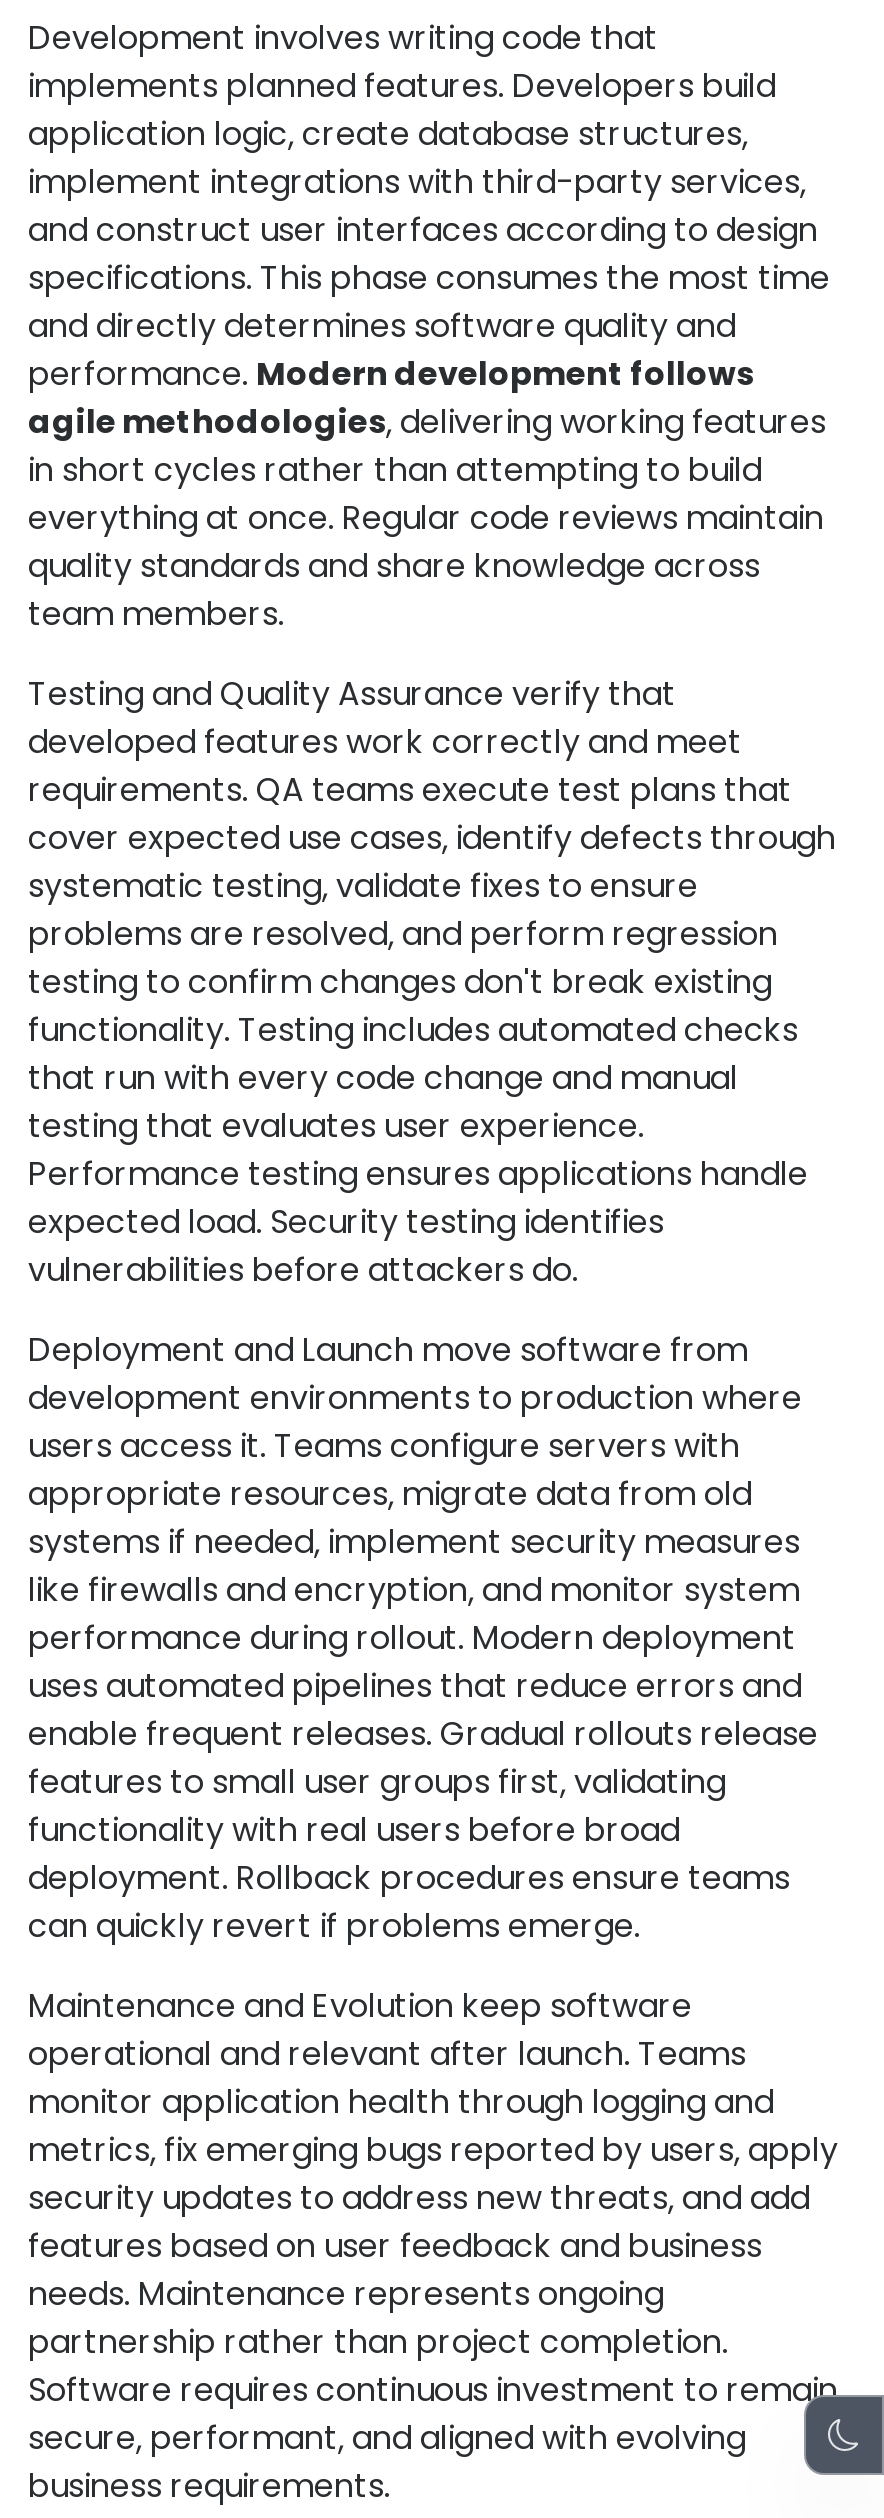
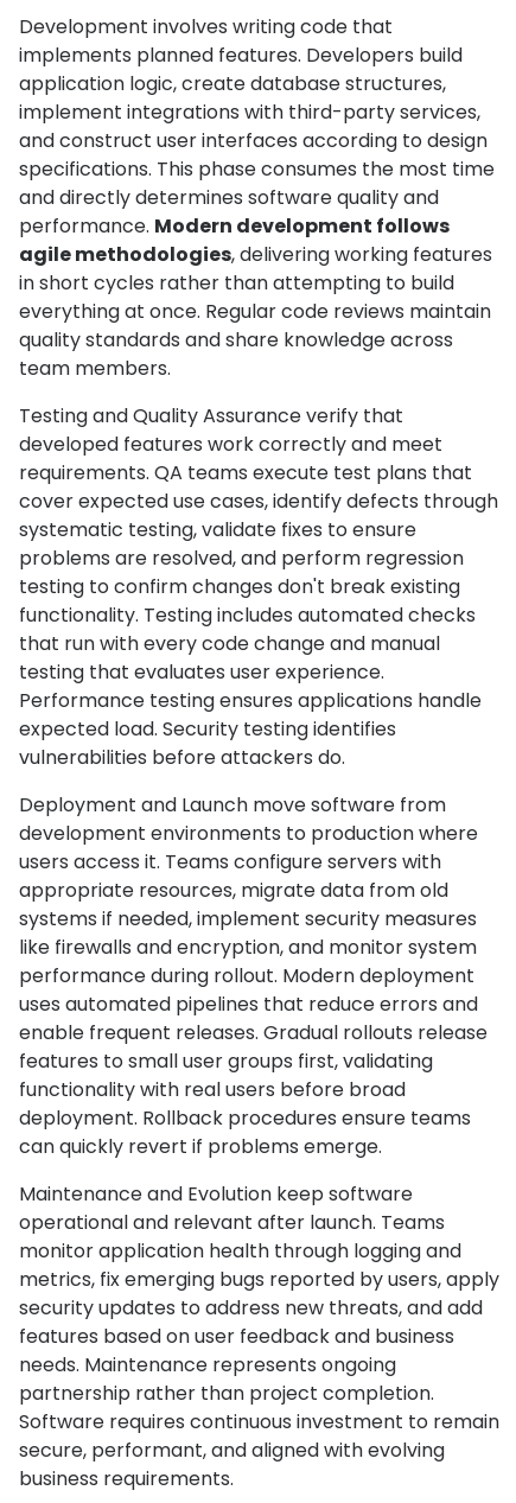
[802,2393,878,2477] [image] -> none

